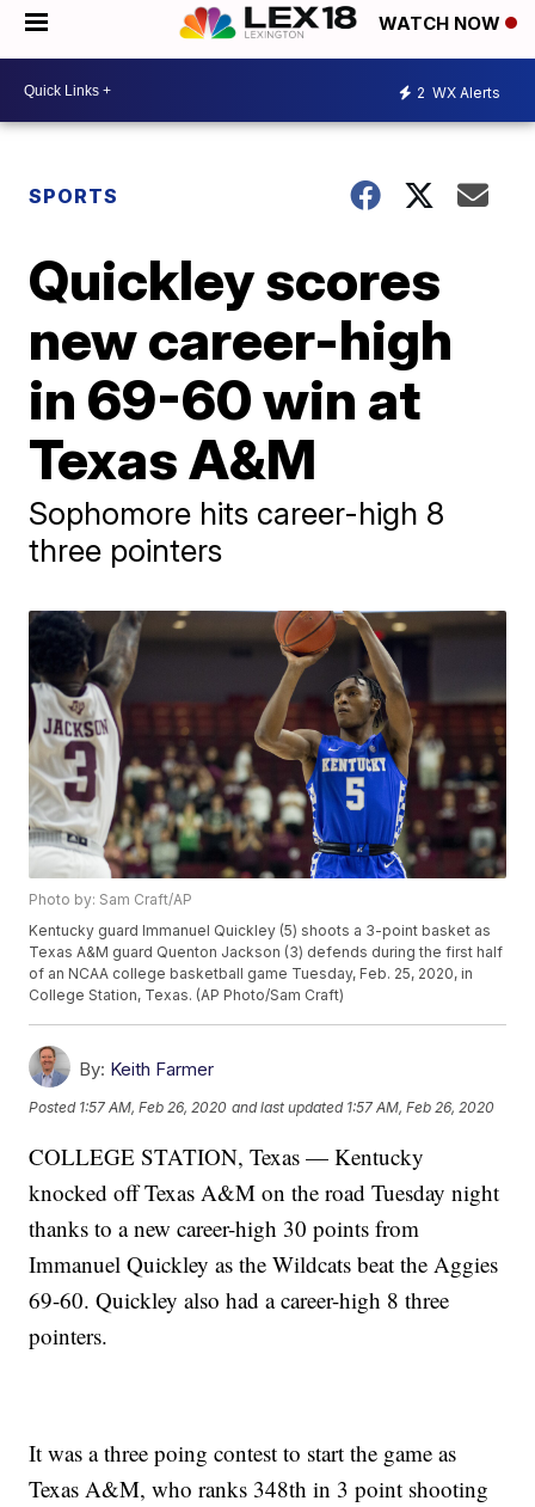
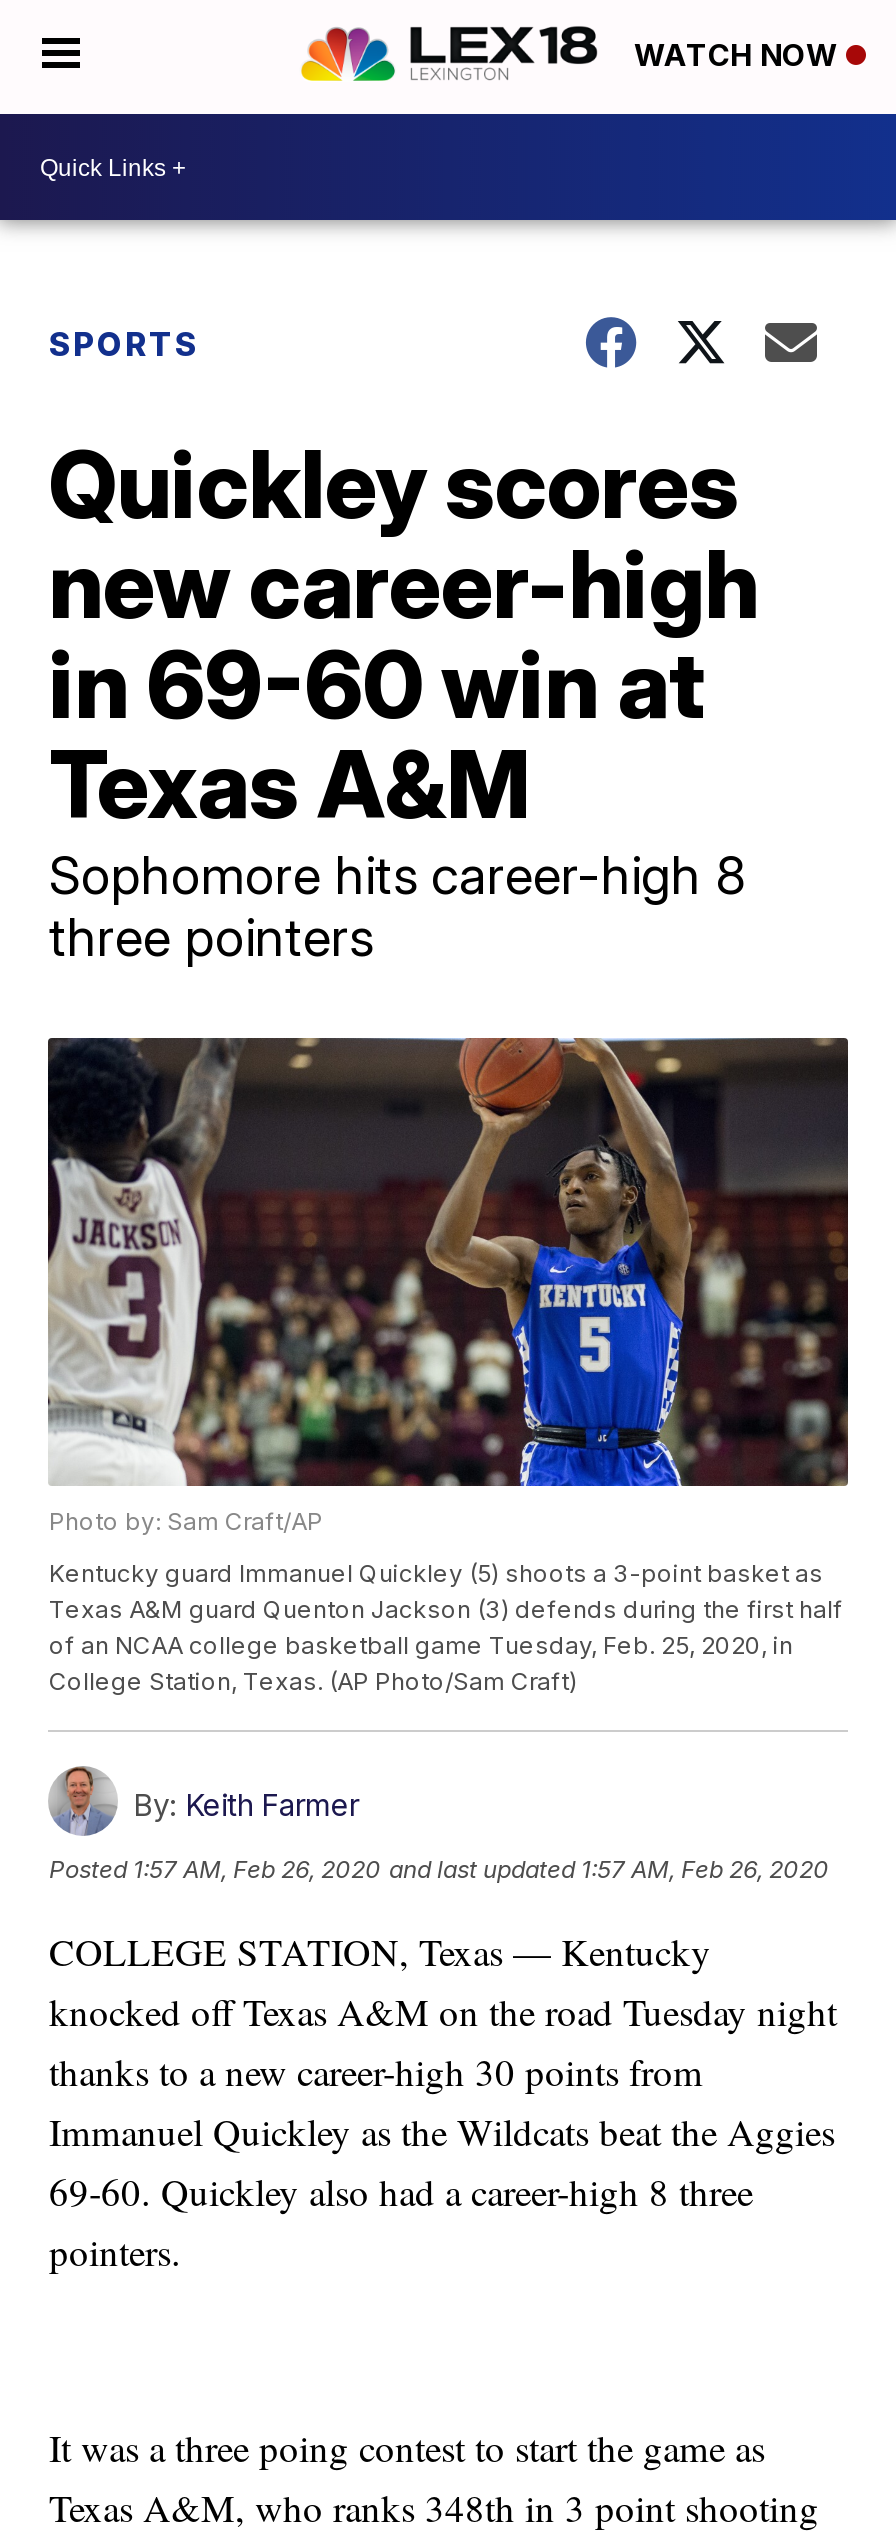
[417,83,500,101] 2 WX Alerts -> none

